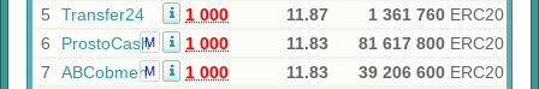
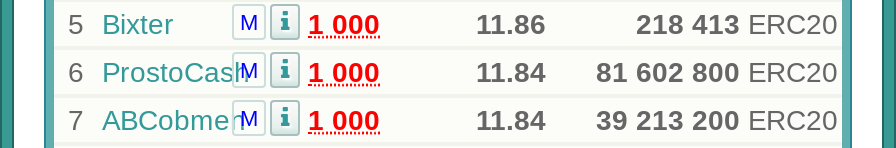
[41,5,144,24] 5 Transfer24 -> [68,8,258,40] 5 Bixter | M
[286,5,328,24] 11.87 -> [476,8,546,40] 11.86
[368,5,504,24] 1 361 760 ERC20 -> [636,8,838,40] 218 413 ERC20
[286,34,328,53] 11.83 -> [476,56,546,88] 11.84
[359,34,504,53] 81 617 800 ERC20 -> [596,56,838,88] 81 602 800 ERC20
[286,63,328,82] 11.83 -> [476,104,546,136] 11.84
[359,63,504,82] 39 206 600 ERC20 -> [596,104,838,136] 39 213 200 ERC20

